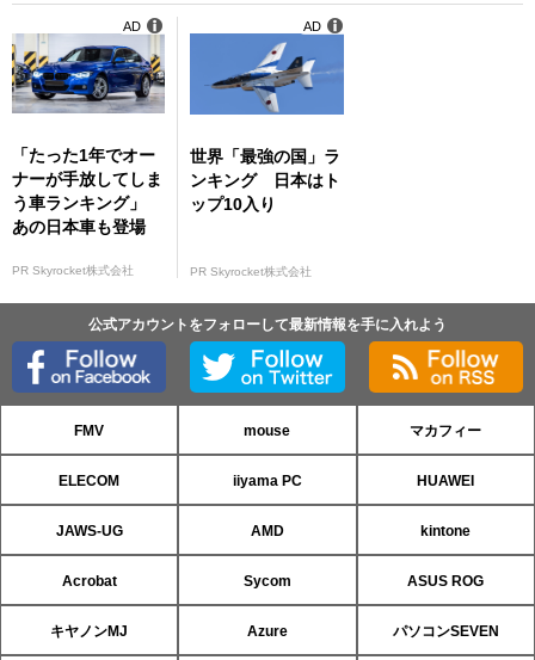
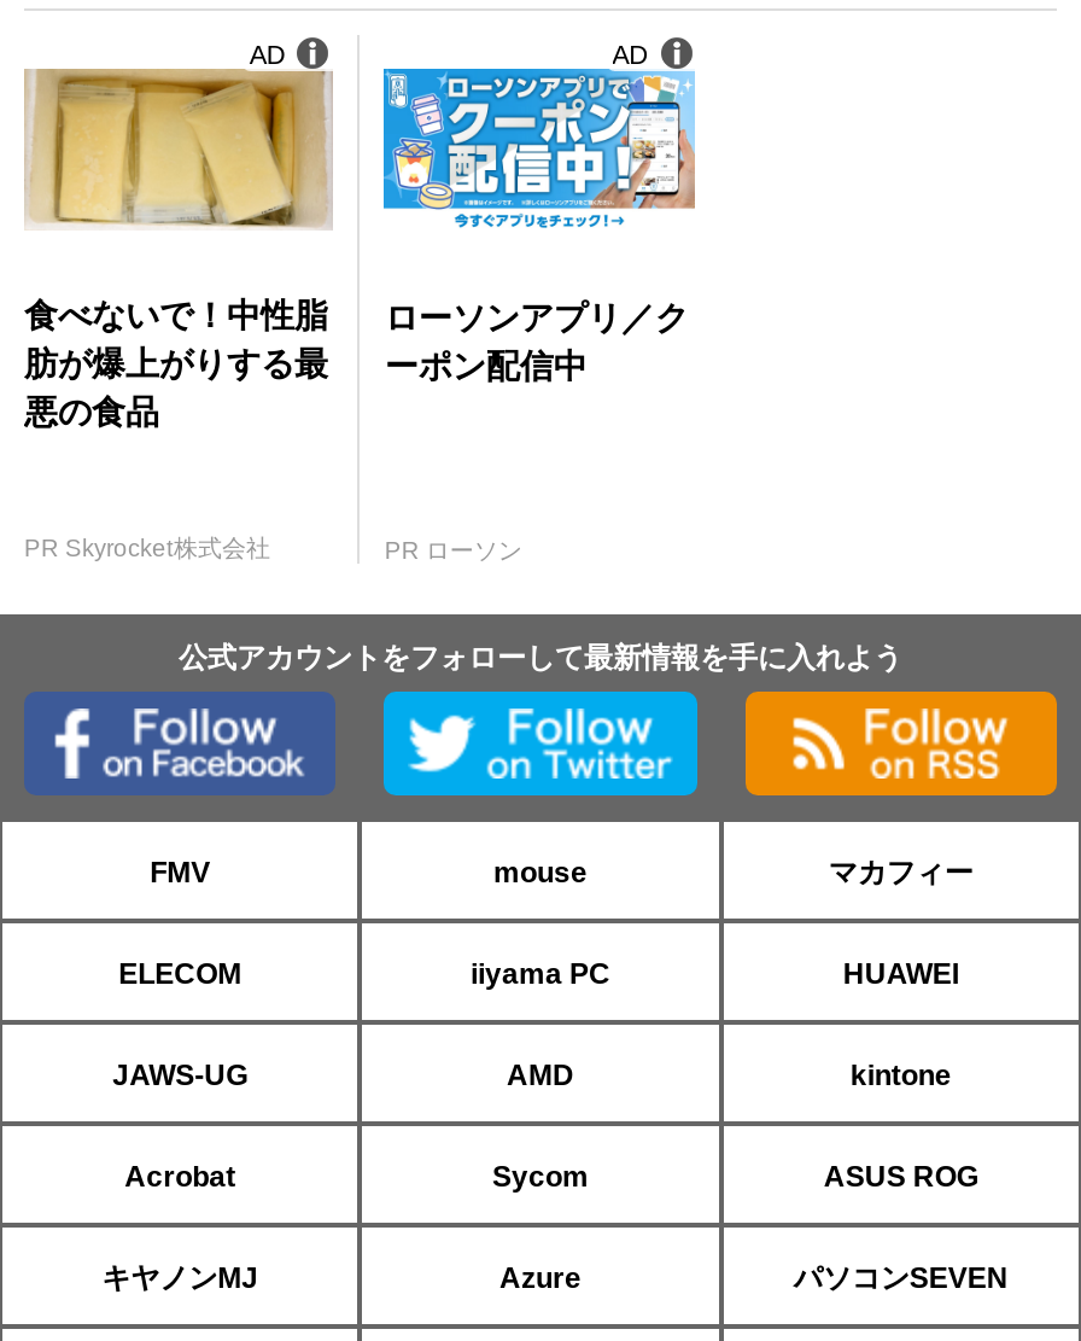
[11,35,166,236] [image] | 「たった1年でオー | ナーが手放してしま | う車ランキング」 | あの日本車も登場 -> [24,69,331,431] [image] | 食べないで！中性脂 | 肪が爆上がりする最 | 悪の食品
[189,33,345,213] [image] | 世界「最強の国」ラ | ンキング 日本はト | ップ10入り -> [384,69,697,384] [image] | ローソンアプリ／ク | ーポン配信中
[190,264,312,278] PR Skyrocket株式会社 -> [384,536,522,563] PR ローソン

